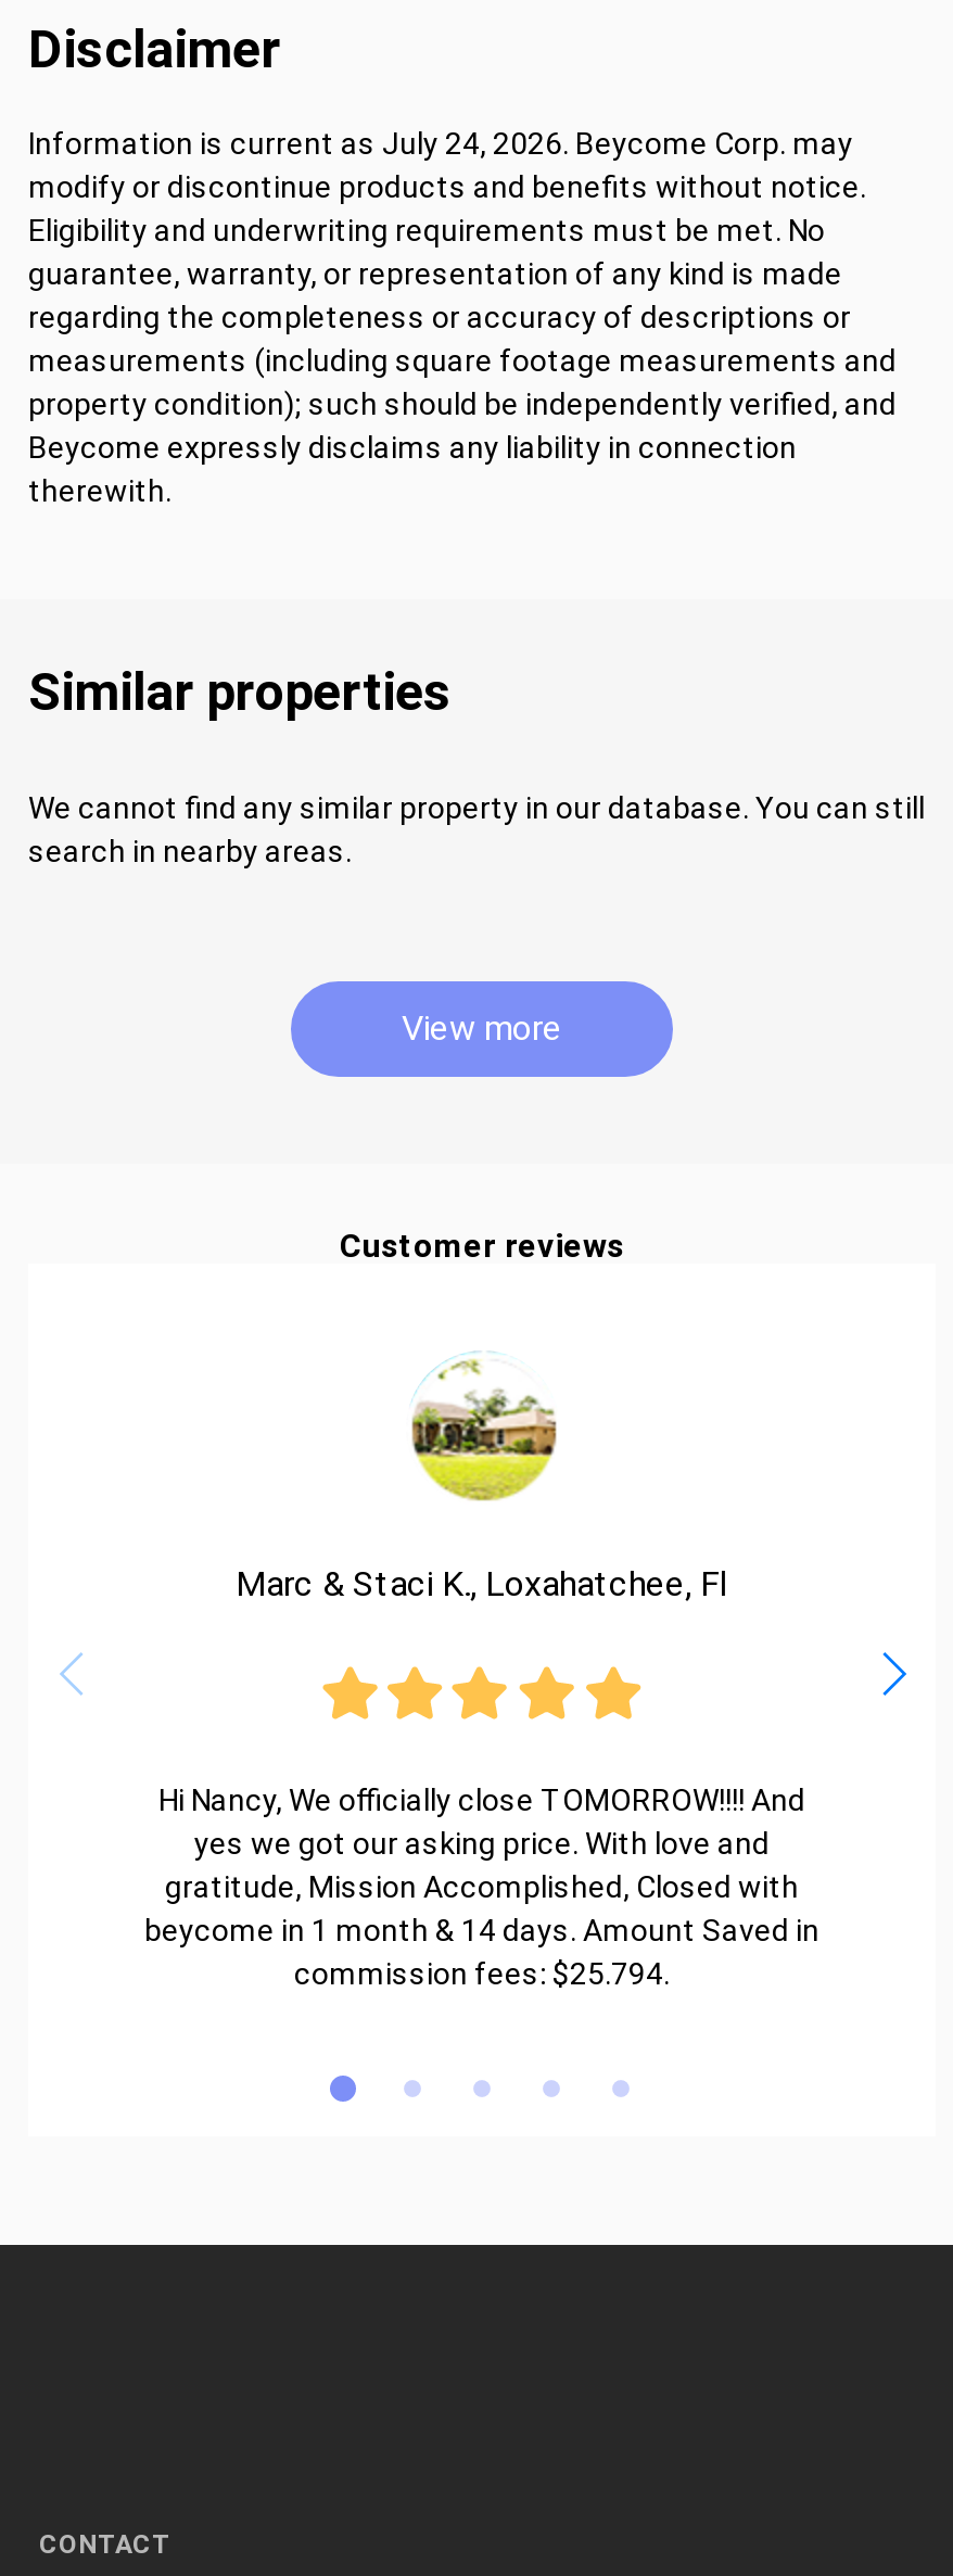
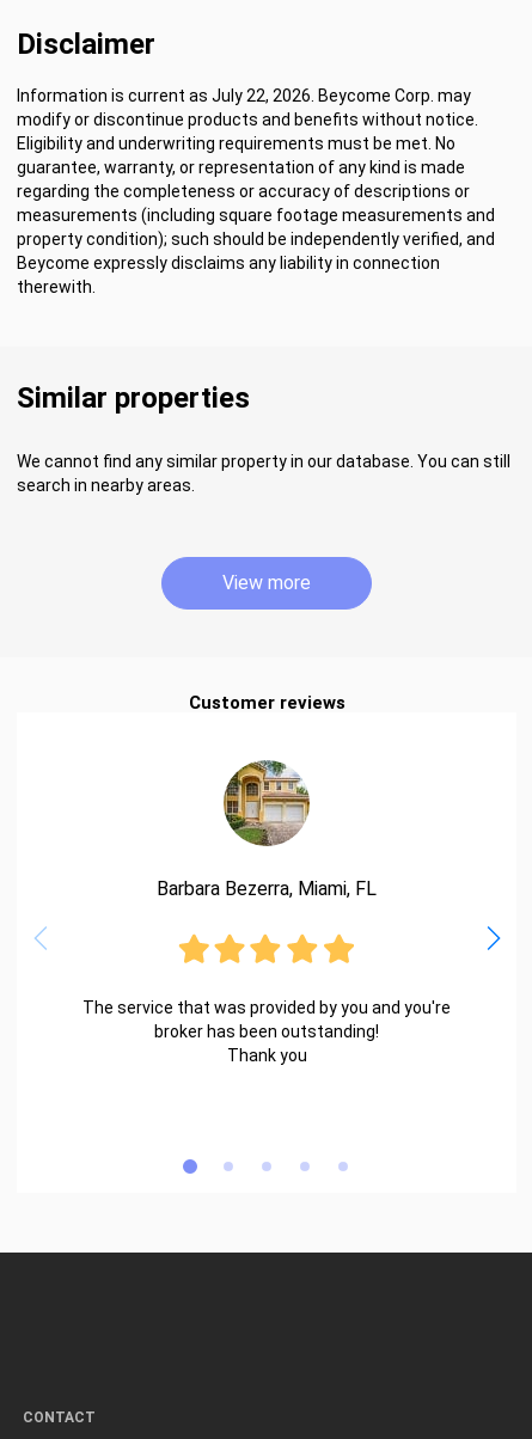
[28,126,853,161] Information is current as July 24, 2026. Beycome Corp. may -> [17,86,471,105] Information is current as July 22, 2026. Beycome Corp. may
[236,1353,728,1604] [image] | Marc & Staci K., Loxahatchee, Fl -> [157,760,377,900] [image] | Barbara Bezerra, Miami, FL
[144,1782,819,1991] Hi Nancy, We officially close TOMORROW!!!! And | yes we got our asking price. With love and | gratitude, Mission Accomplished, Closed with | beycome in 1 month & 14 days. Amount Saved in | commission fees: $25.794. -> [82,998,451,1065] The service that was provided by you and you're | broker has been outstanding! | Thank you

